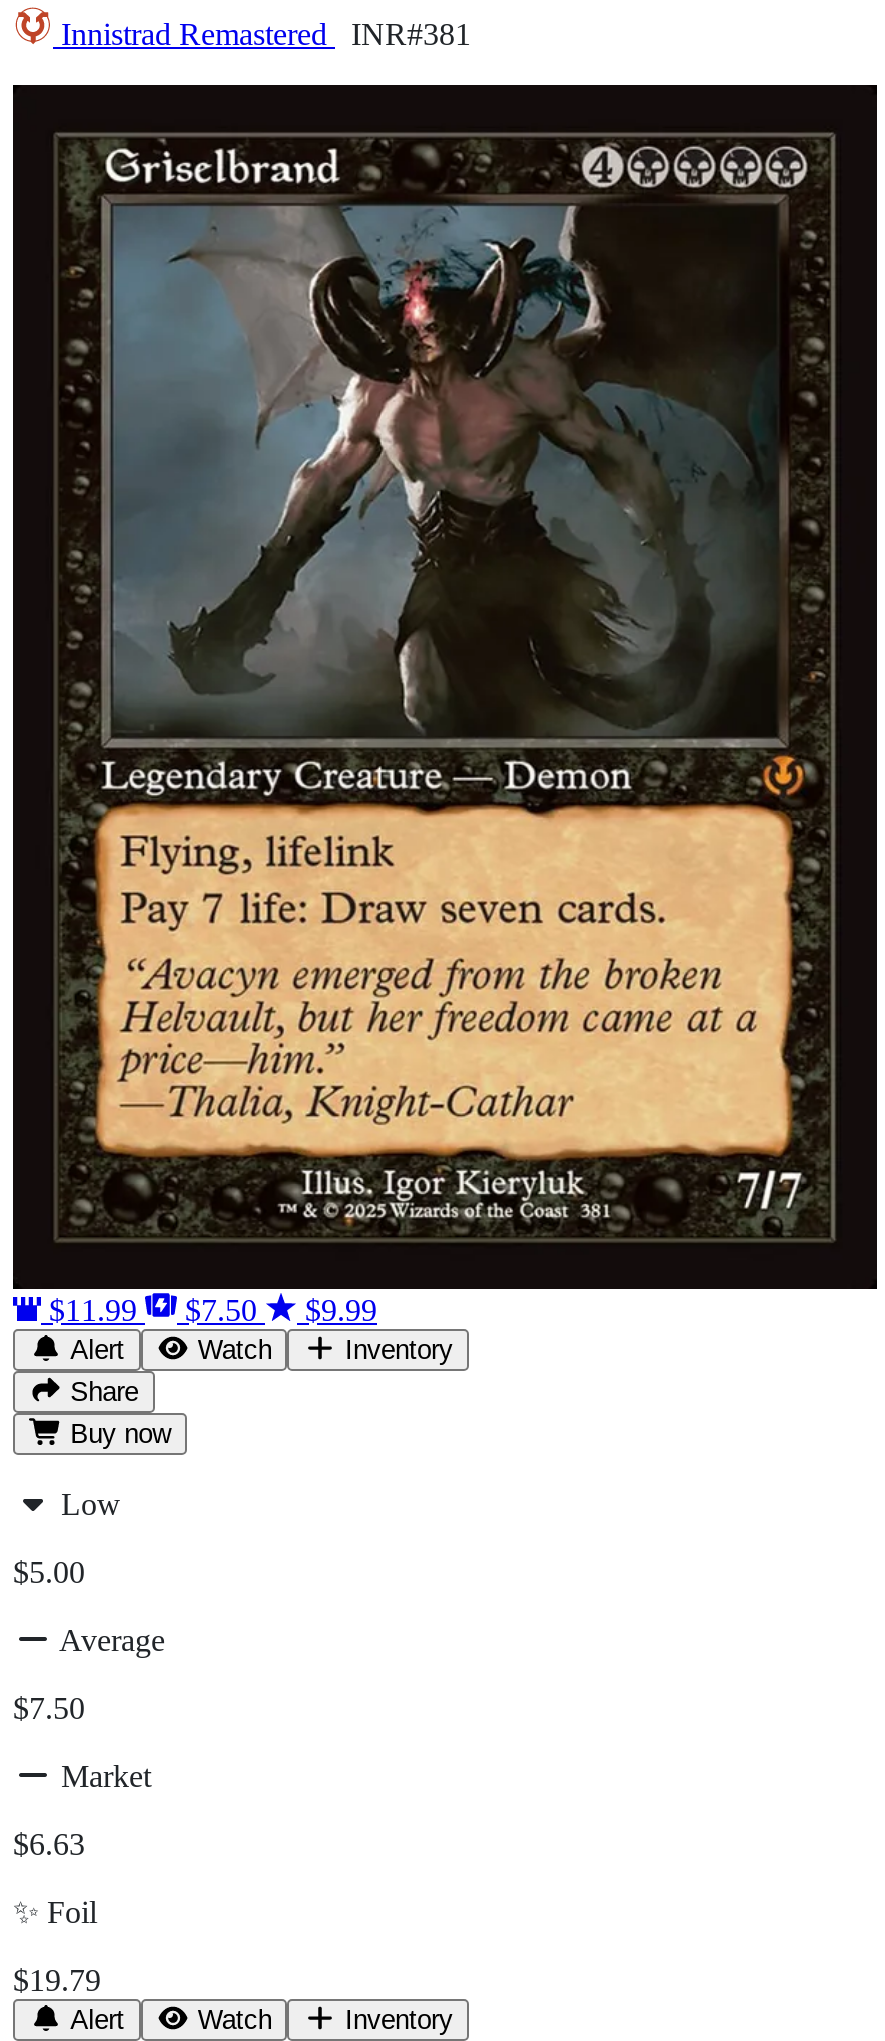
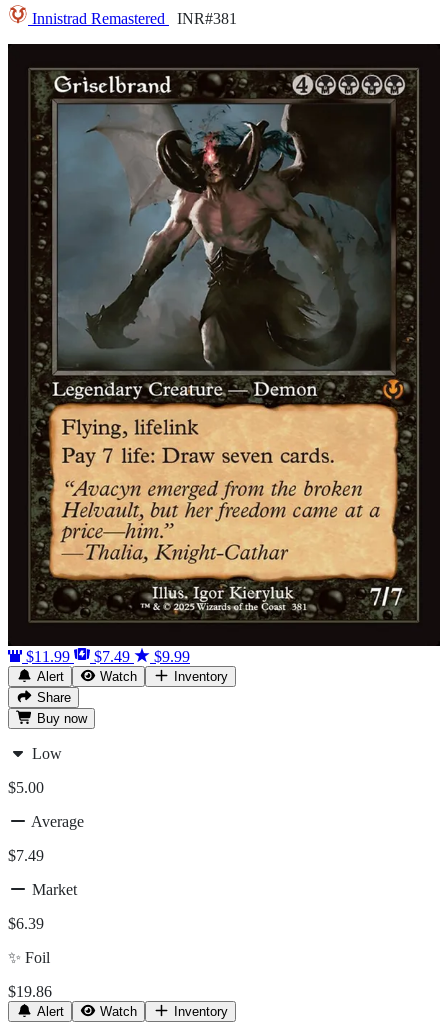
[41,1293,377,1327] $11.99 $7.50 $9.99 -> [22,648,190,665] $11.99 $7.49 $9.99
[13,1691,85,1725] $7.50 -> [8,847,44,864] $7.49
[13,1827,85,1861] $6.63 -> [8,915,44,932] $6.39
[13,1963,101,1997] $19.79 -> [8,983,52,1000] $19.86

